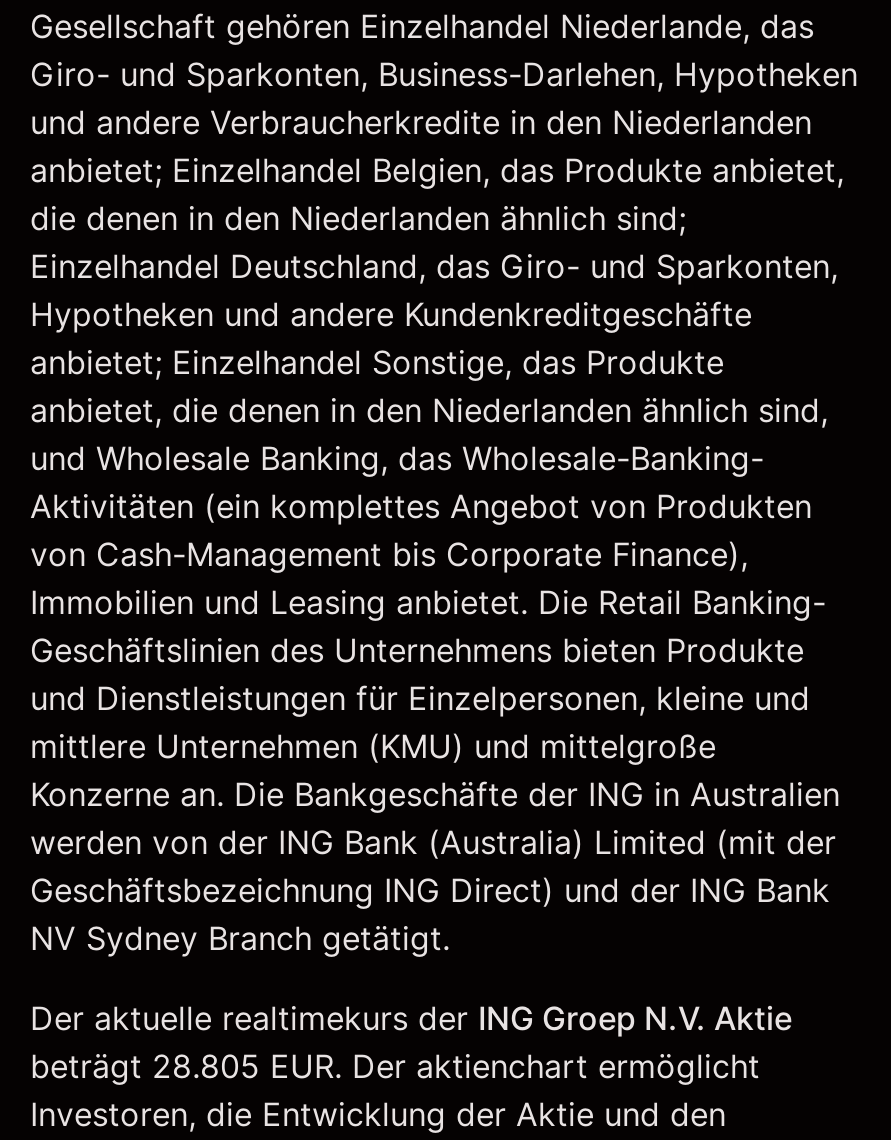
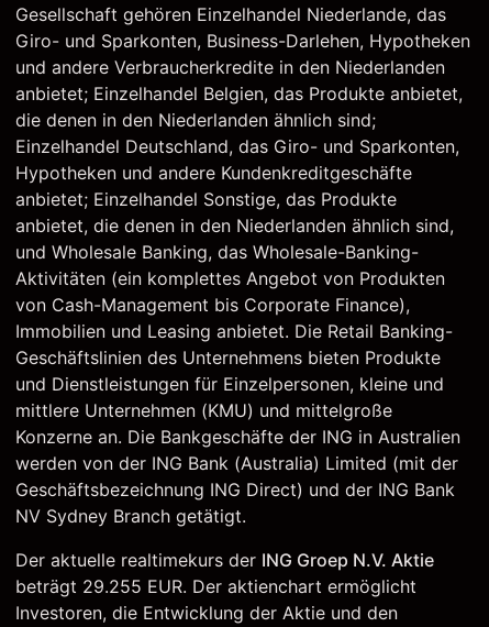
[30,1046,760,1086] beträgt 28.805 EUR. Der aktienchart ermöglicht -> [15,575,416,597] beträgt 29.255 EUR. Der aktienchart ermöglicht

